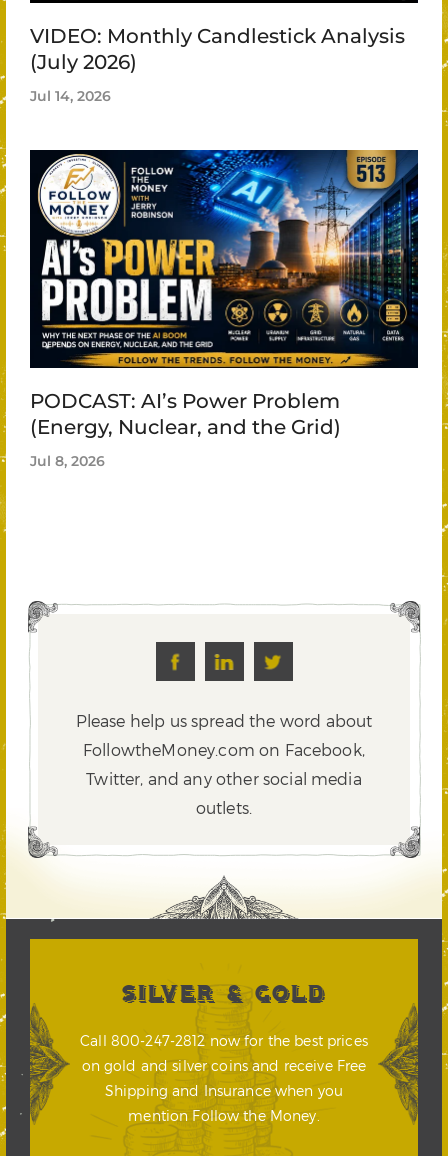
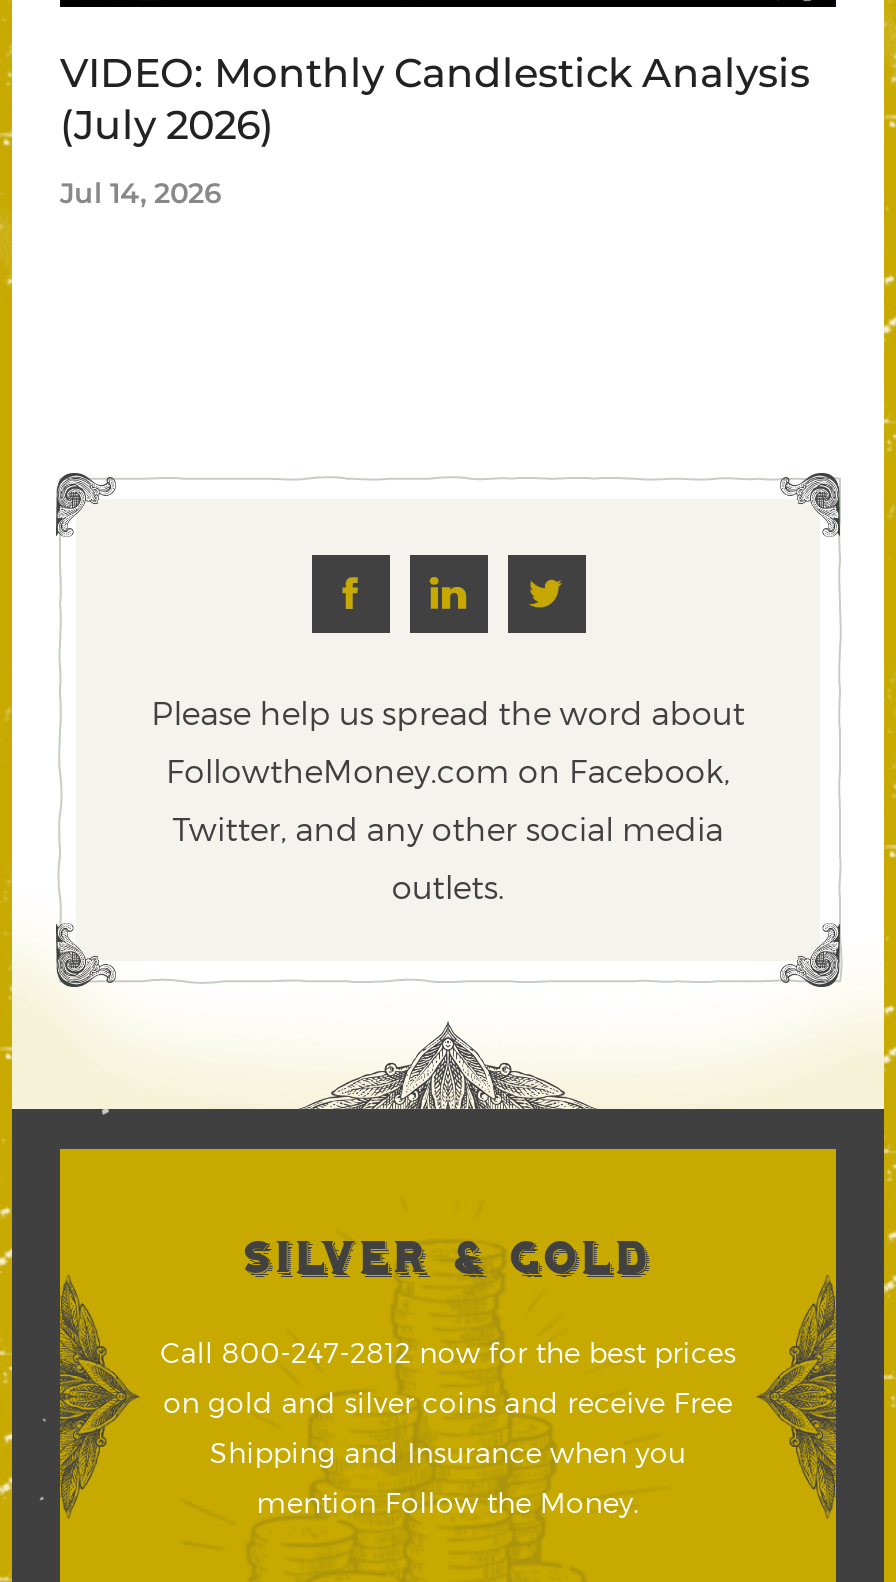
[30,149,419,470] [image] | PODCAST: AI’s Power Problem | (Energy, Nuclear, and the Grid) | Jul 8, 2026 -> none

